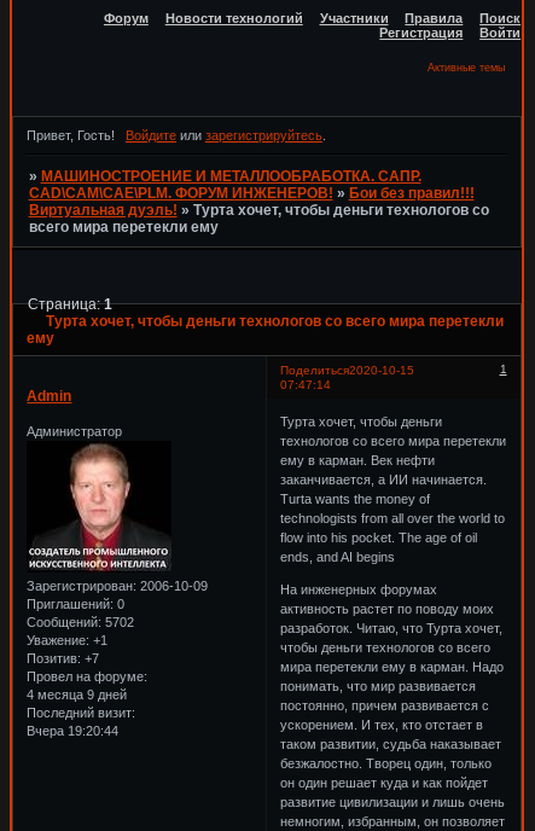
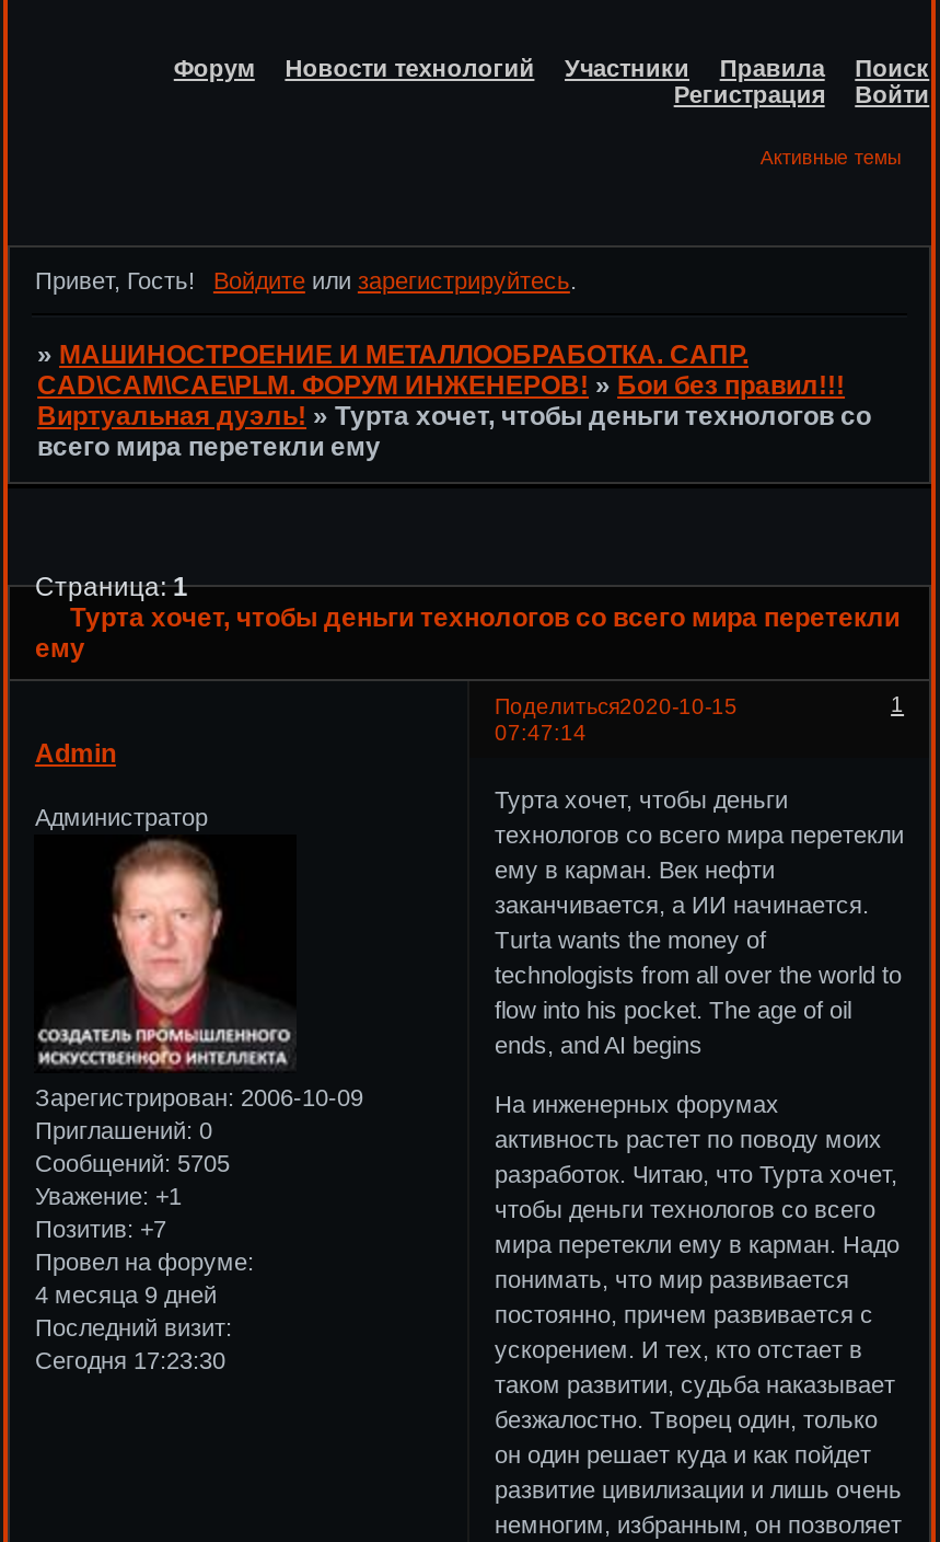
[27,615,135,630] Сообщений: 5702 -> [35,1150,230,1177] Сообщений: 5705
[27,724,119,738] Вчера 19:20:44 -> [35,1347,225,1374] Сегодня 17:23:30

